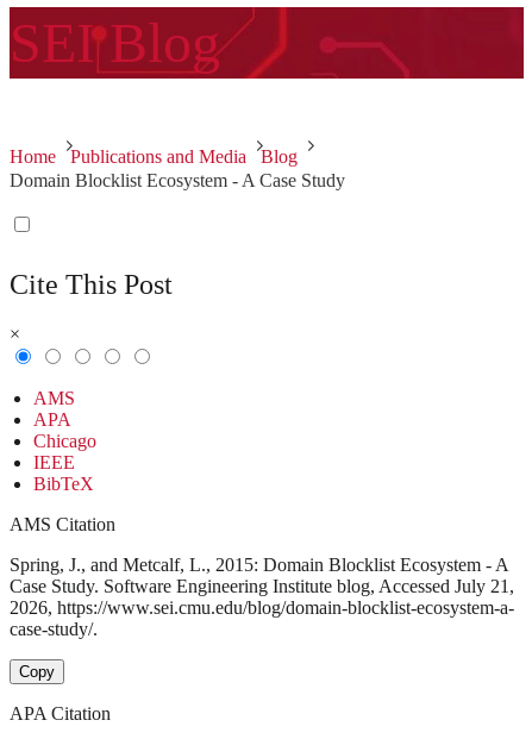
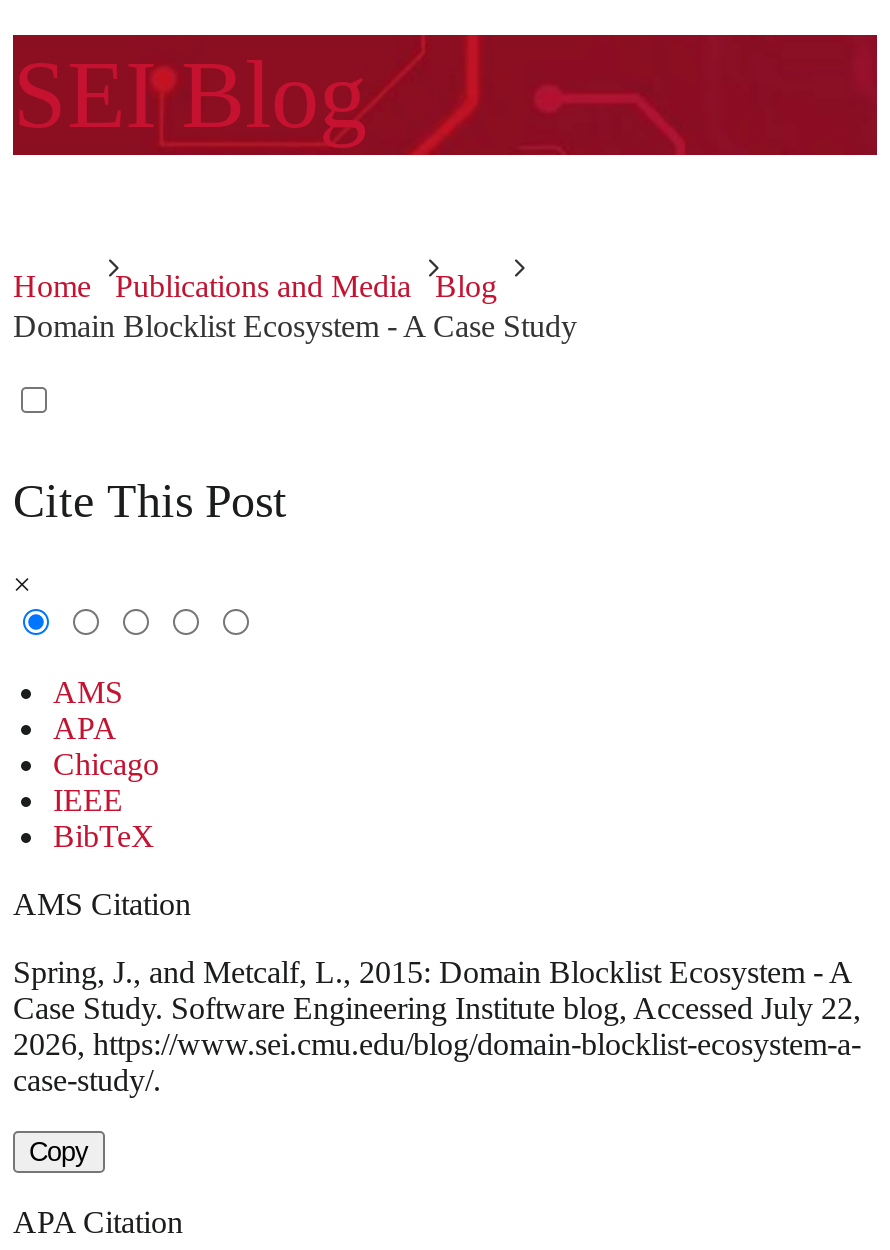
[10,576,514,596] Case Study. Software Engineering Institute blog, Accessed July 21, -> [13,991,861,1025] Case Study. Software Engineering Institute blog, Accessed July 22,

